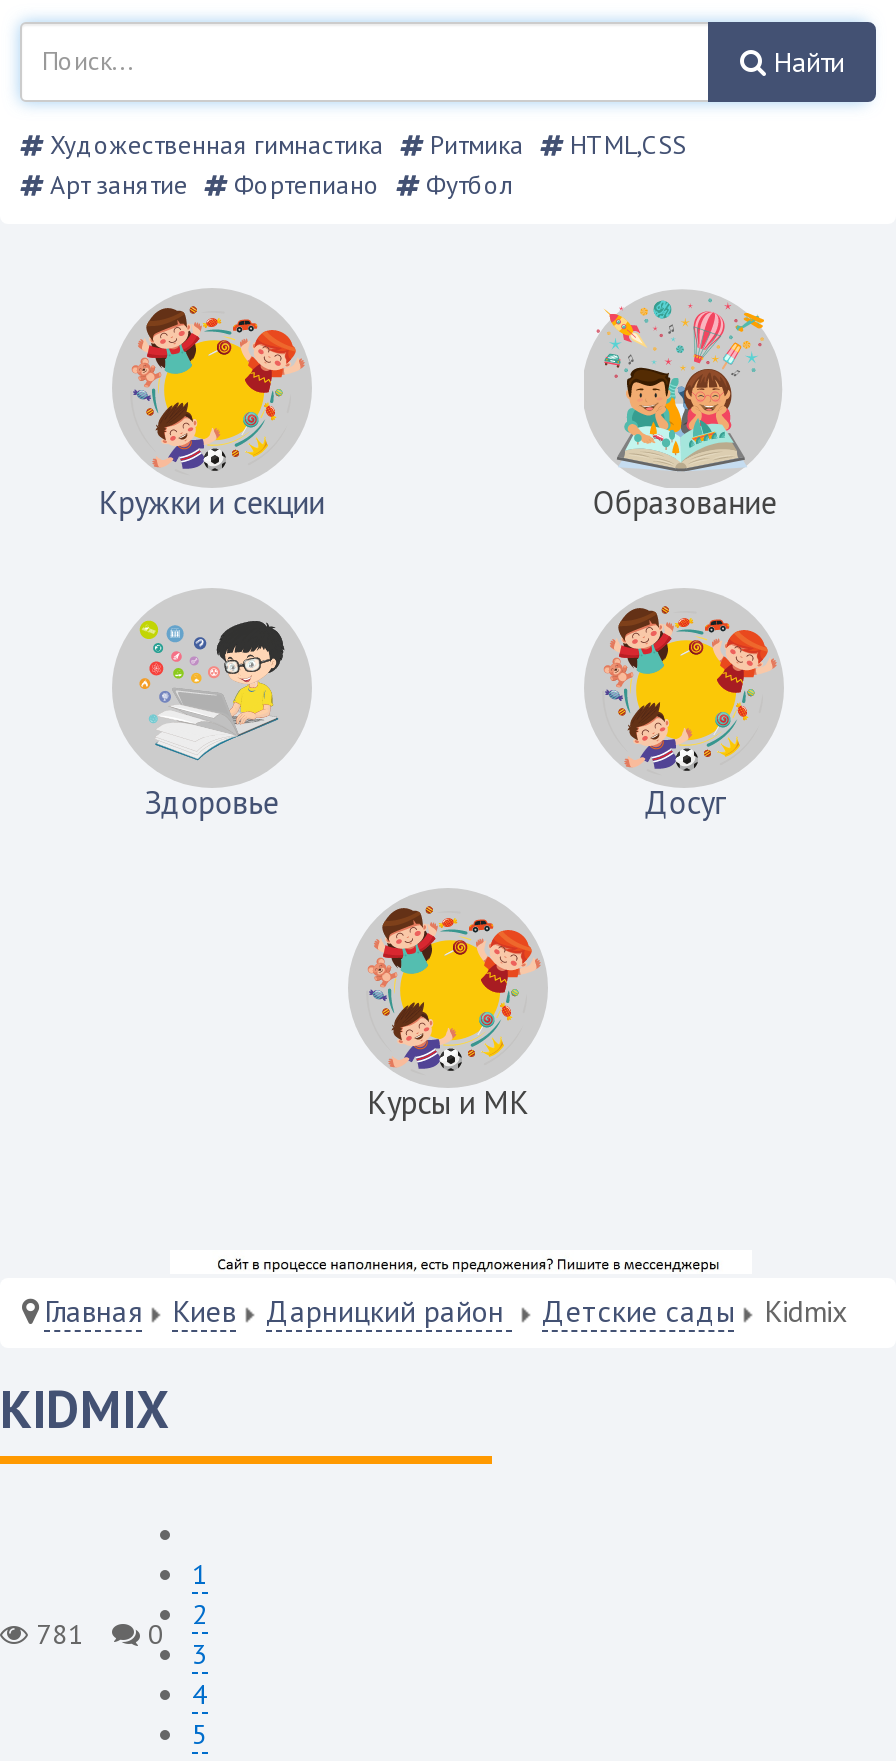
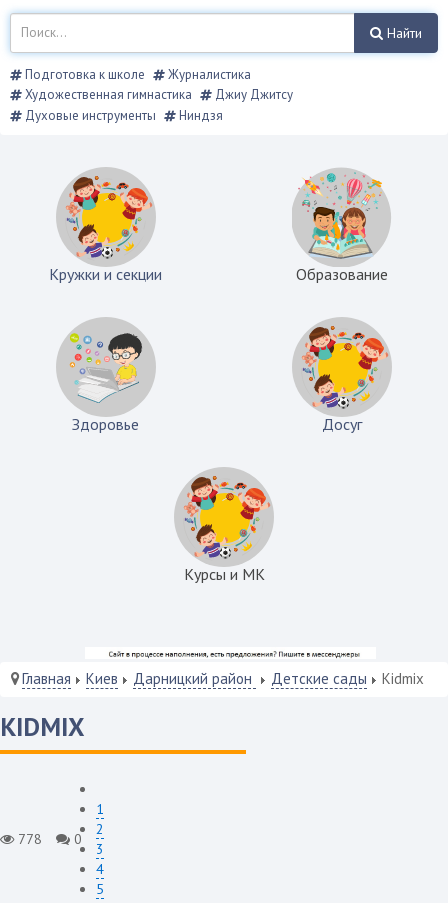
none -> [22,66,251,83] Подготовка к школе | Журналистика
[44,128,686,203] Ритмика | HTML,CSS | Арт занятие | Фортепиано | Футбол -> [22,86,293,124] Джиу Джитсу | Духовые инструменты | Ниндзя
[28,1616,164,1652] 781 0 -> [14,830,82,848] 778 0

